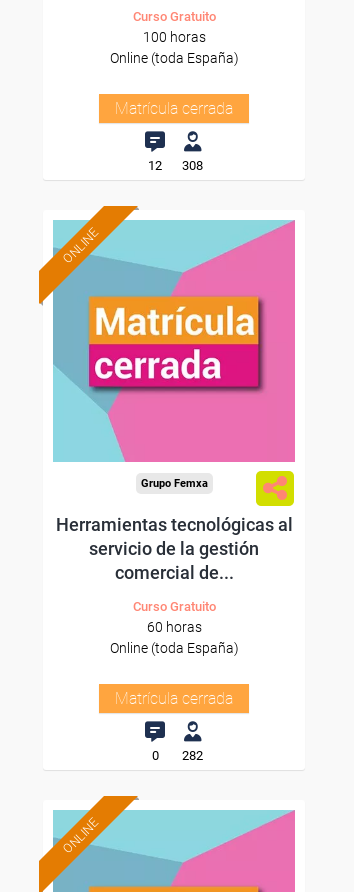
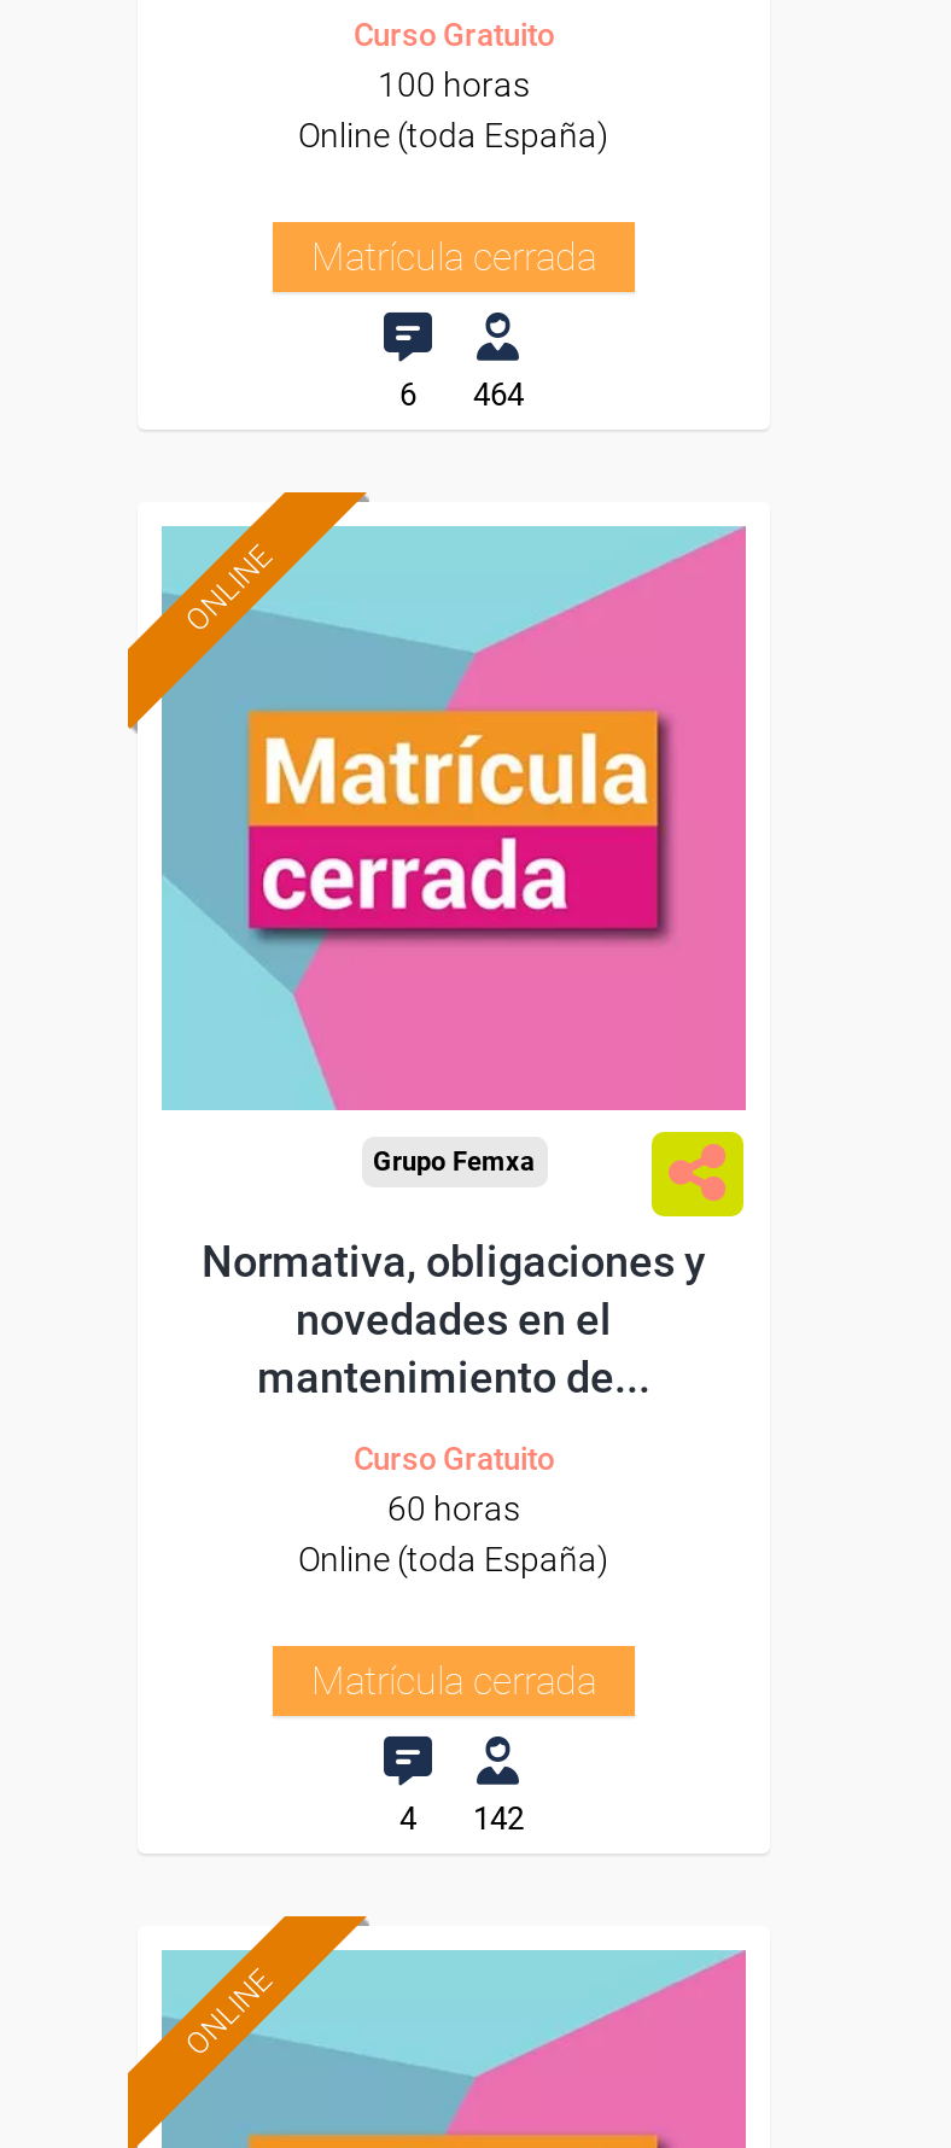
[148,158,162,173] 12 -> [399,377,416,413] 6
[182,158,203,173] 308 -> [473,377,524,413] 464
[55,514,292,583] Herramientas tecnológicas al | servicio de la gestión | comercial de... -> [202,1236,706,1402] Normativa, obligaciones y | novedades en el | mantenimiento de...
[151,748,158,763] 0 -> [399,1800,416,1837] 4
[182,748,203,763] 282 -> [473,1800,524,1837] 142

